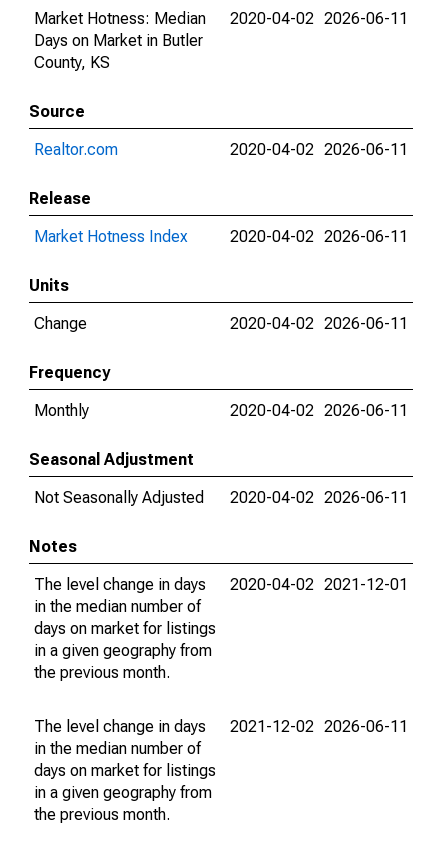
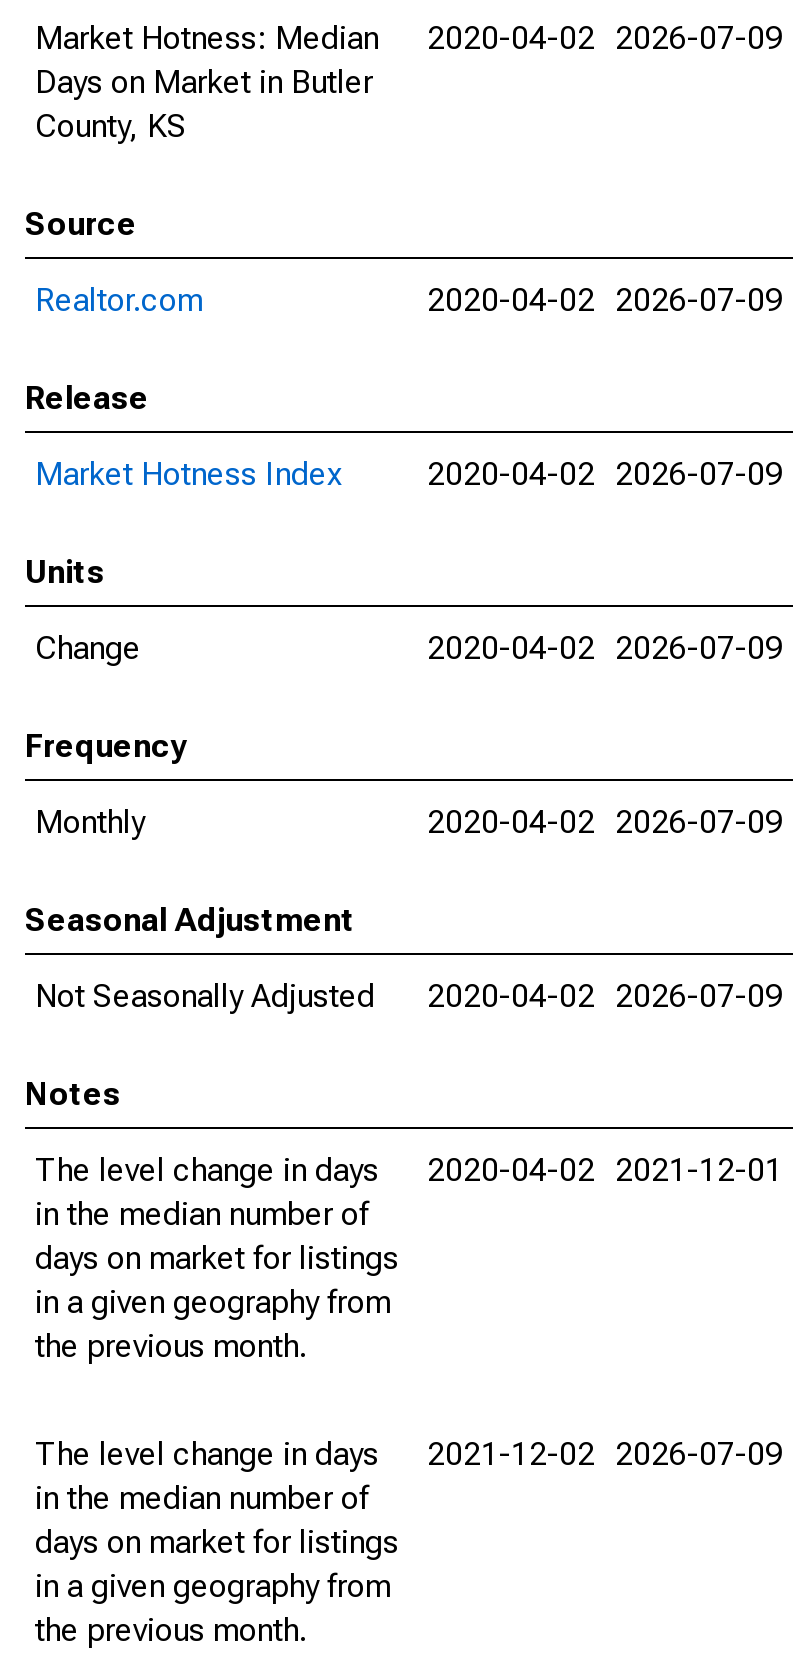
[34,9,408,28] Market Hotness: Median 2020-04-02 2026-06-11 -> [35,19,783,57] Market Hotness: Median 2020-04-02 2026-07-09
[230,140,408,159] 2020-04-02 2026-06-11 -> [427,281,783,319] 2020-04-02 2026-07-09
[230,227,408,246] 2020-04-02 2026-06-11 -> [427,455,783,493] 2020-04-02 2026-07-09
[230,314,408,333] 2020-04-02 2026-06-11 -> [427,629,783,667] 2020-04-02 2026-07-09
[230,401,408,420] 2020-04-02 2026-06-11 -> [427,803,783,841] 2020-04-02 2026-07-09
[34,488,408,507] Not Seasonally Adjusted 2020-04-02 2026-06-11 -> [35,977,783,1015] Not Seasonally Adjusted 2020-04-02 2026-07-09
[34,717,408,736] The level change in days 2021-12-02 2026-06-11 -> [35,1435,783,1473] The level change in days 2021-12-02 2026-07-09

